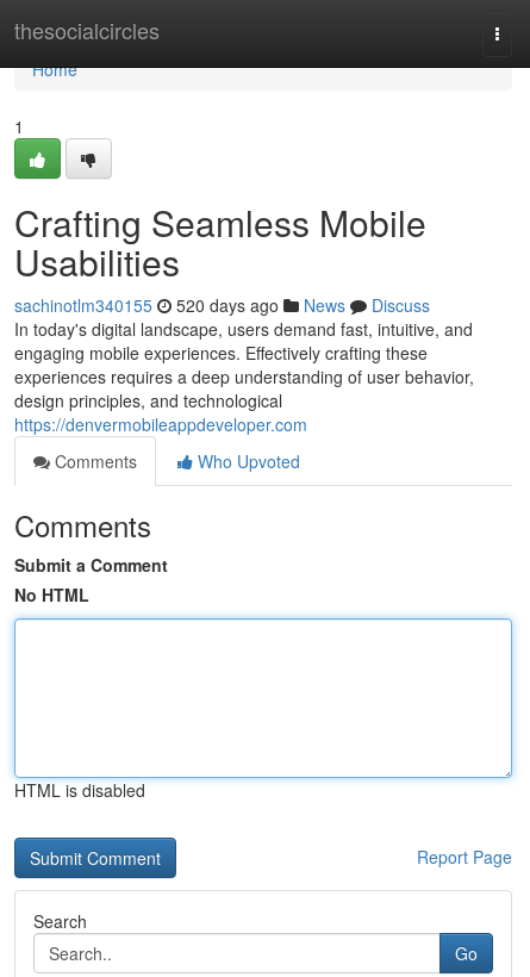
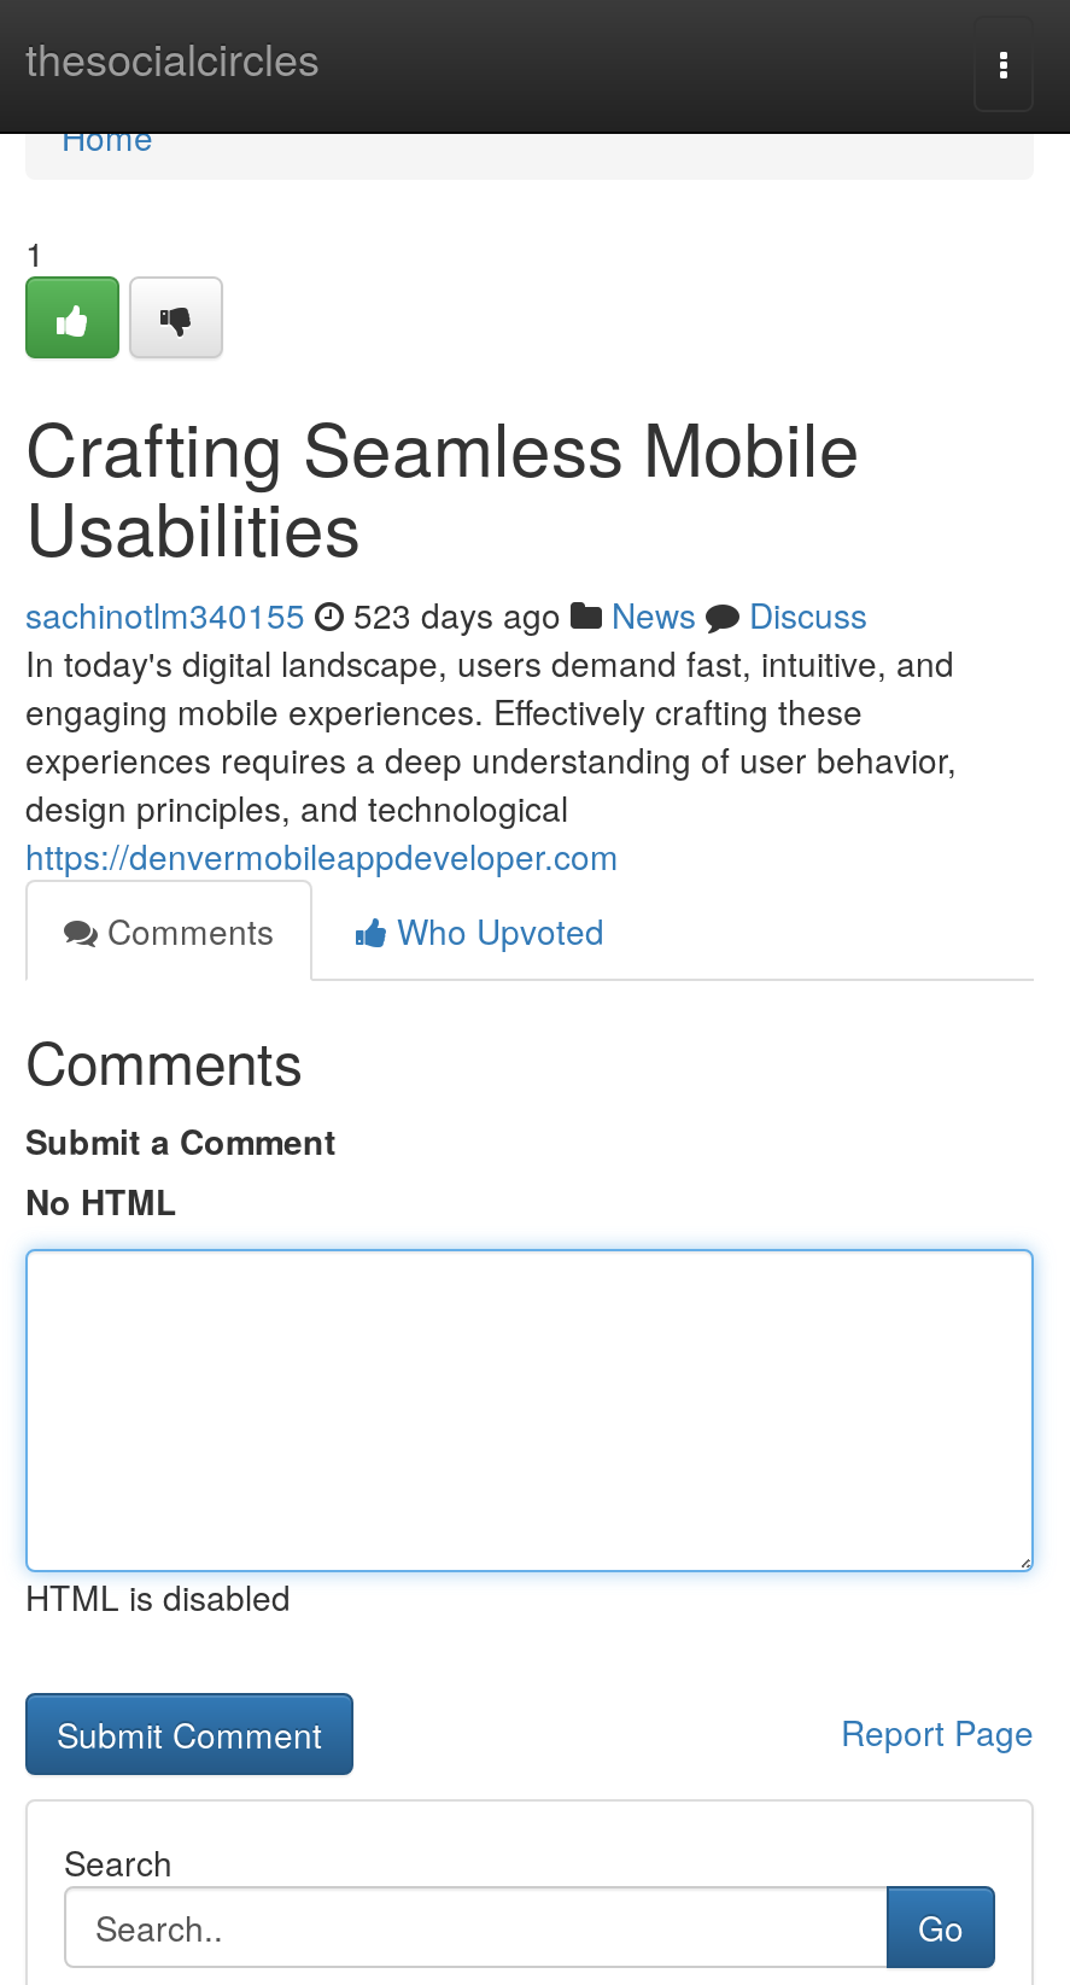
[14,293,430,317] sachinotlm340155 520 days ago News Discuss -> [25,590,867,638] sachinotlm340155 523 days ago News Discuss

